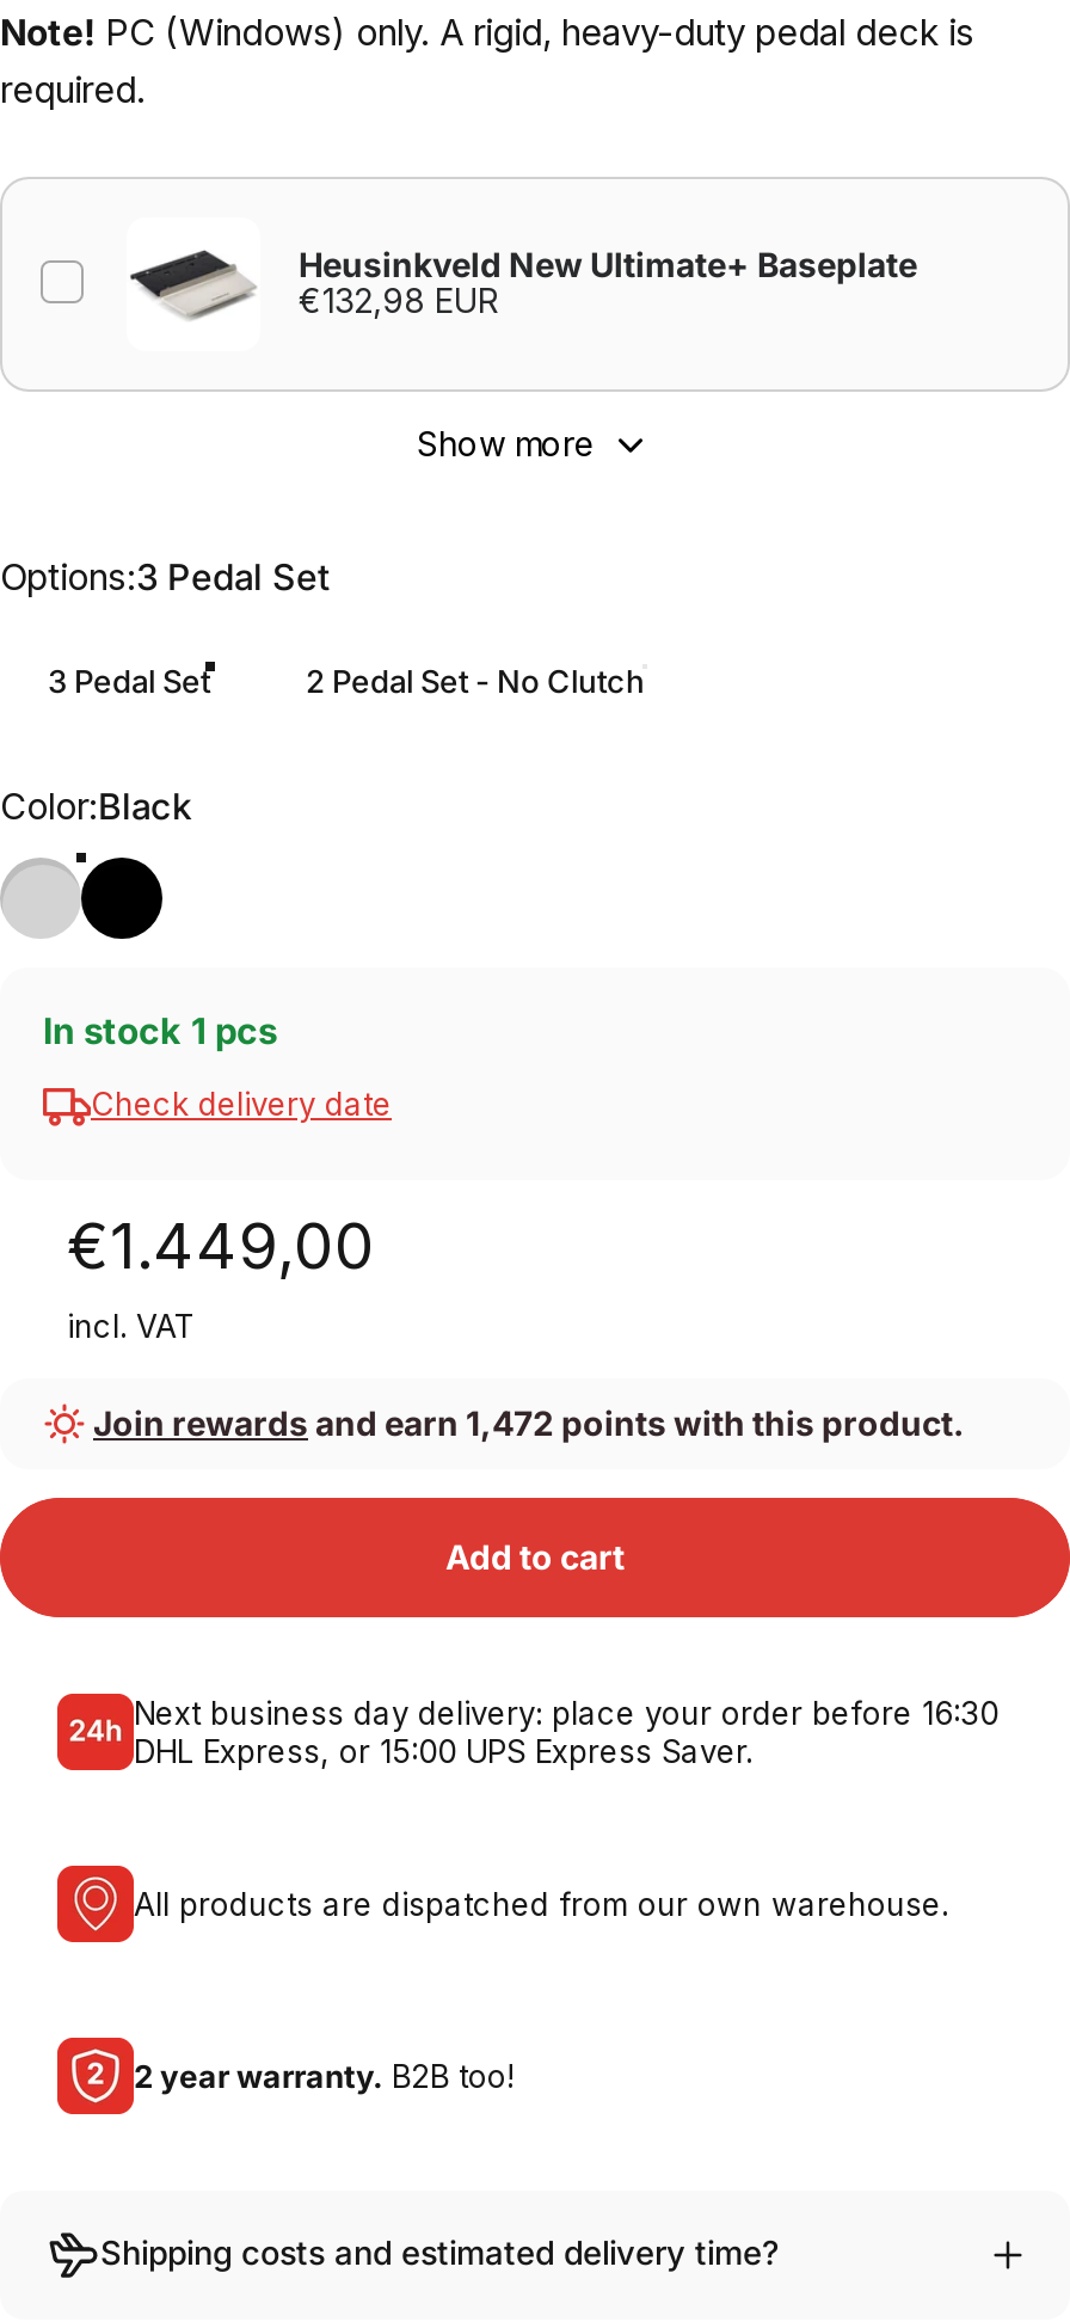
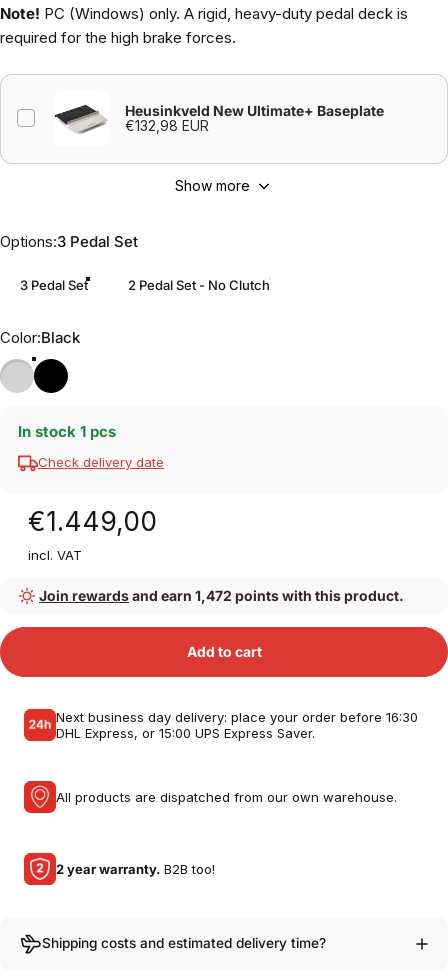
[0,66,146,111] required. -> [0,27,236,46] required for the high brake forces.

